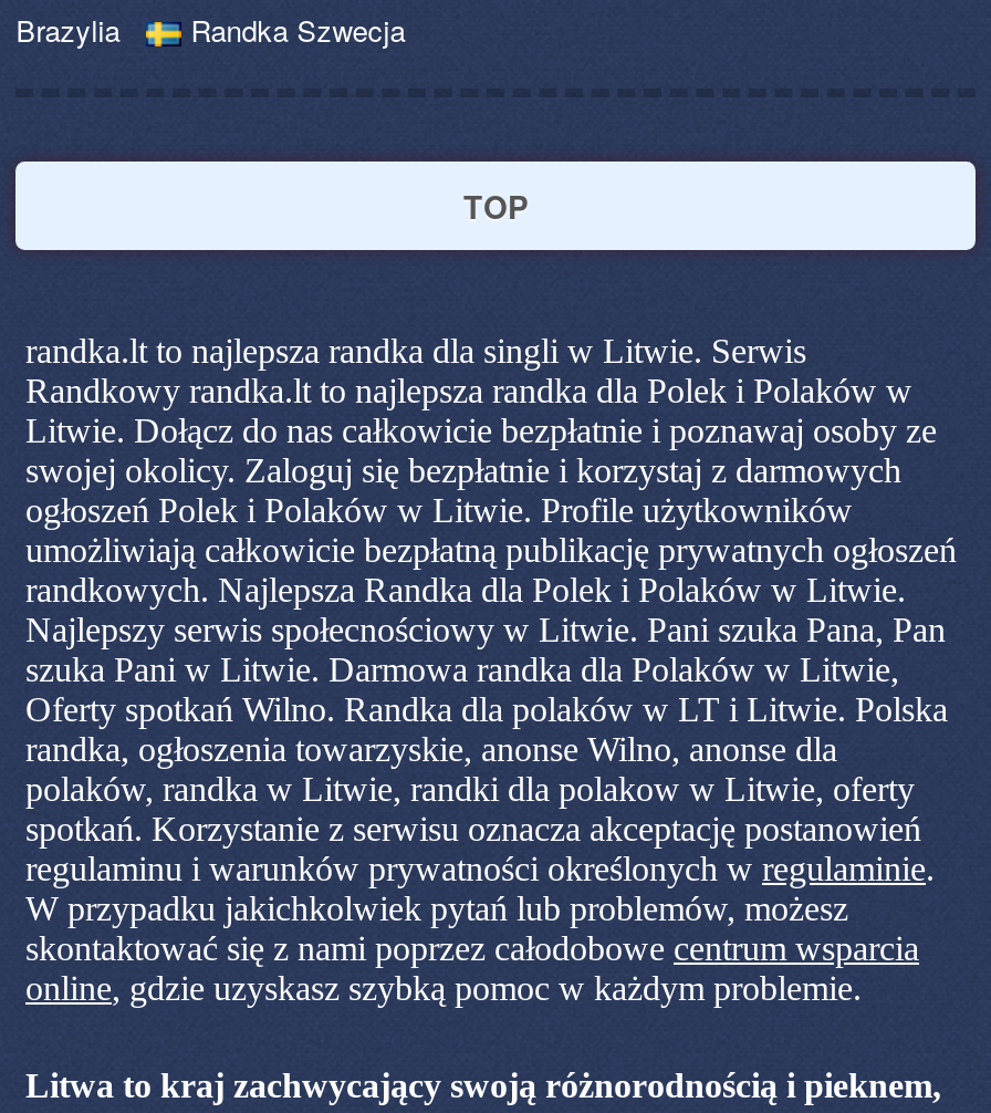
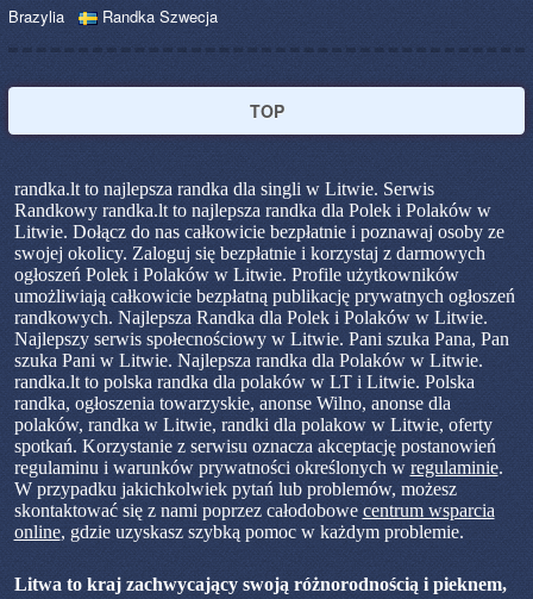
[25,649,899,687] szuka Pani w Litwie. Darmowa randka dla Polaków w Litwie, -> [14,350,482,370] szuka Pani w Litwie. Najlepsza randka dla Polaków w Litwie.
[25,689,948,727] Oferty spotkań Wilno. Randka dla polaków w LT i Litwie. Polska -> [14,371,474,391] randka.lt to polska randka dla polaków w LT i Litwie. Polska

